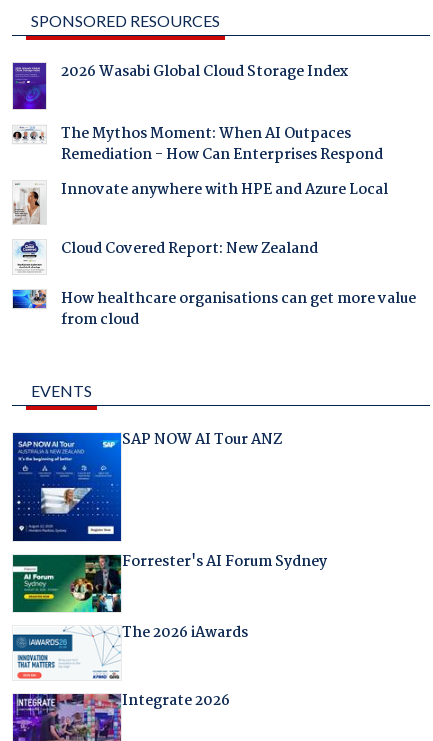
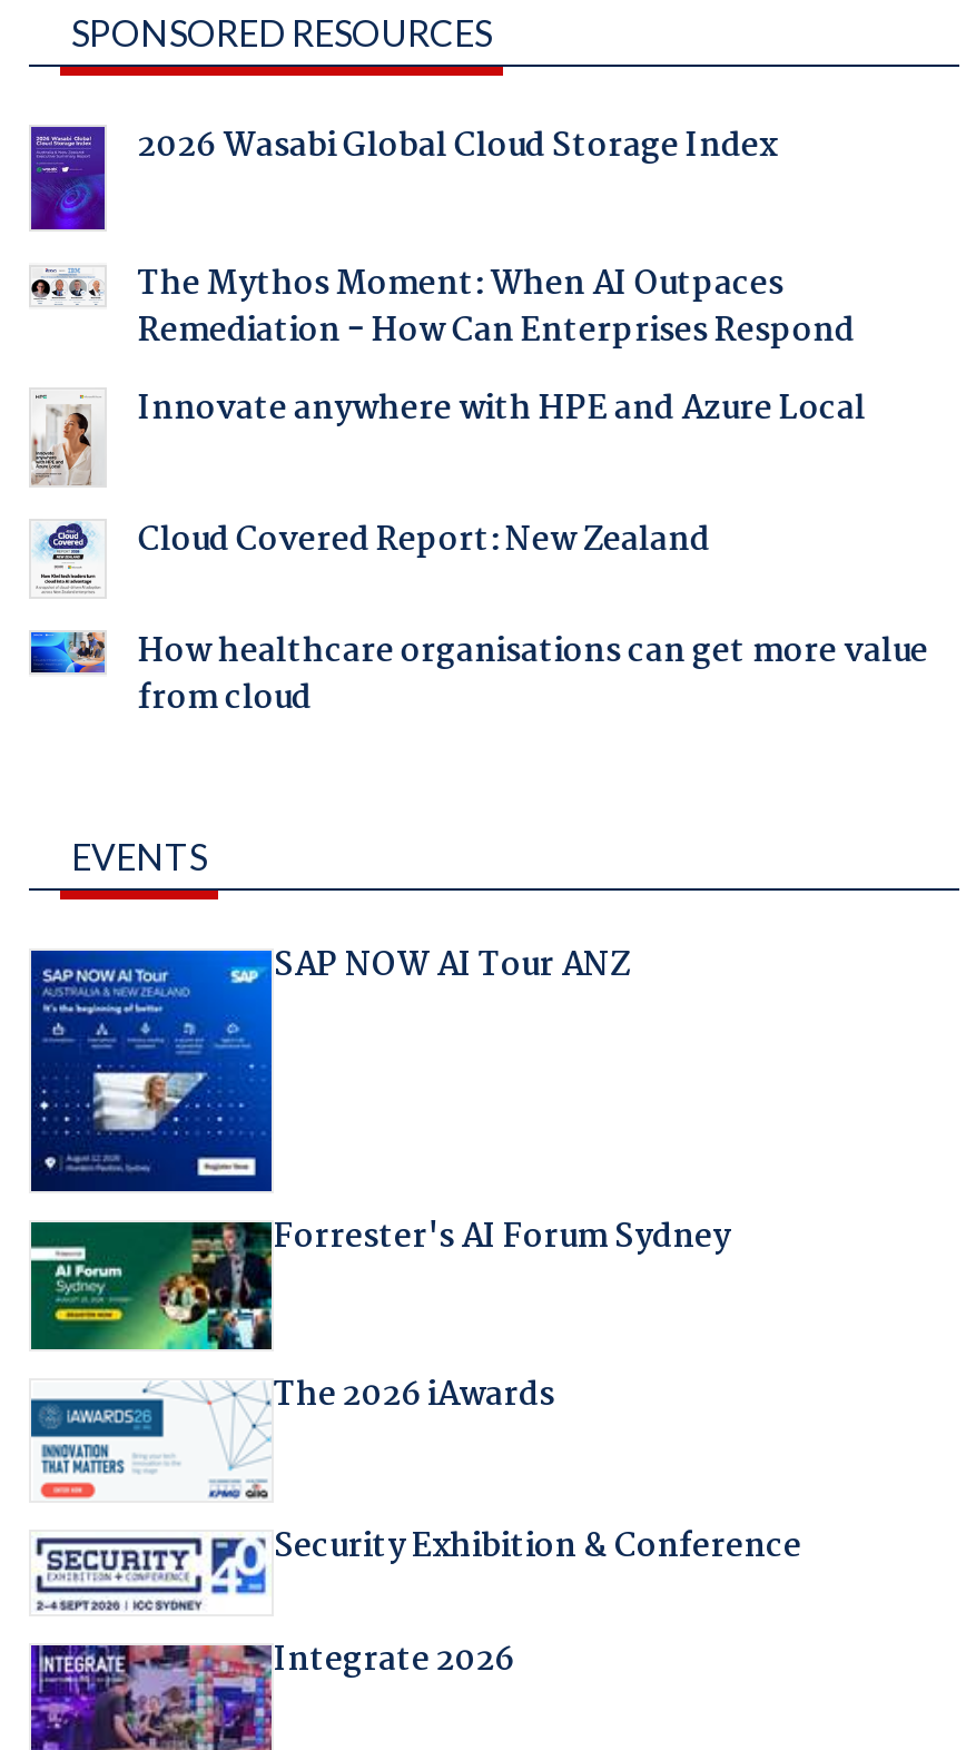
none -> [31,1521,801,1612] [image] | Security Exhibition & Conference

